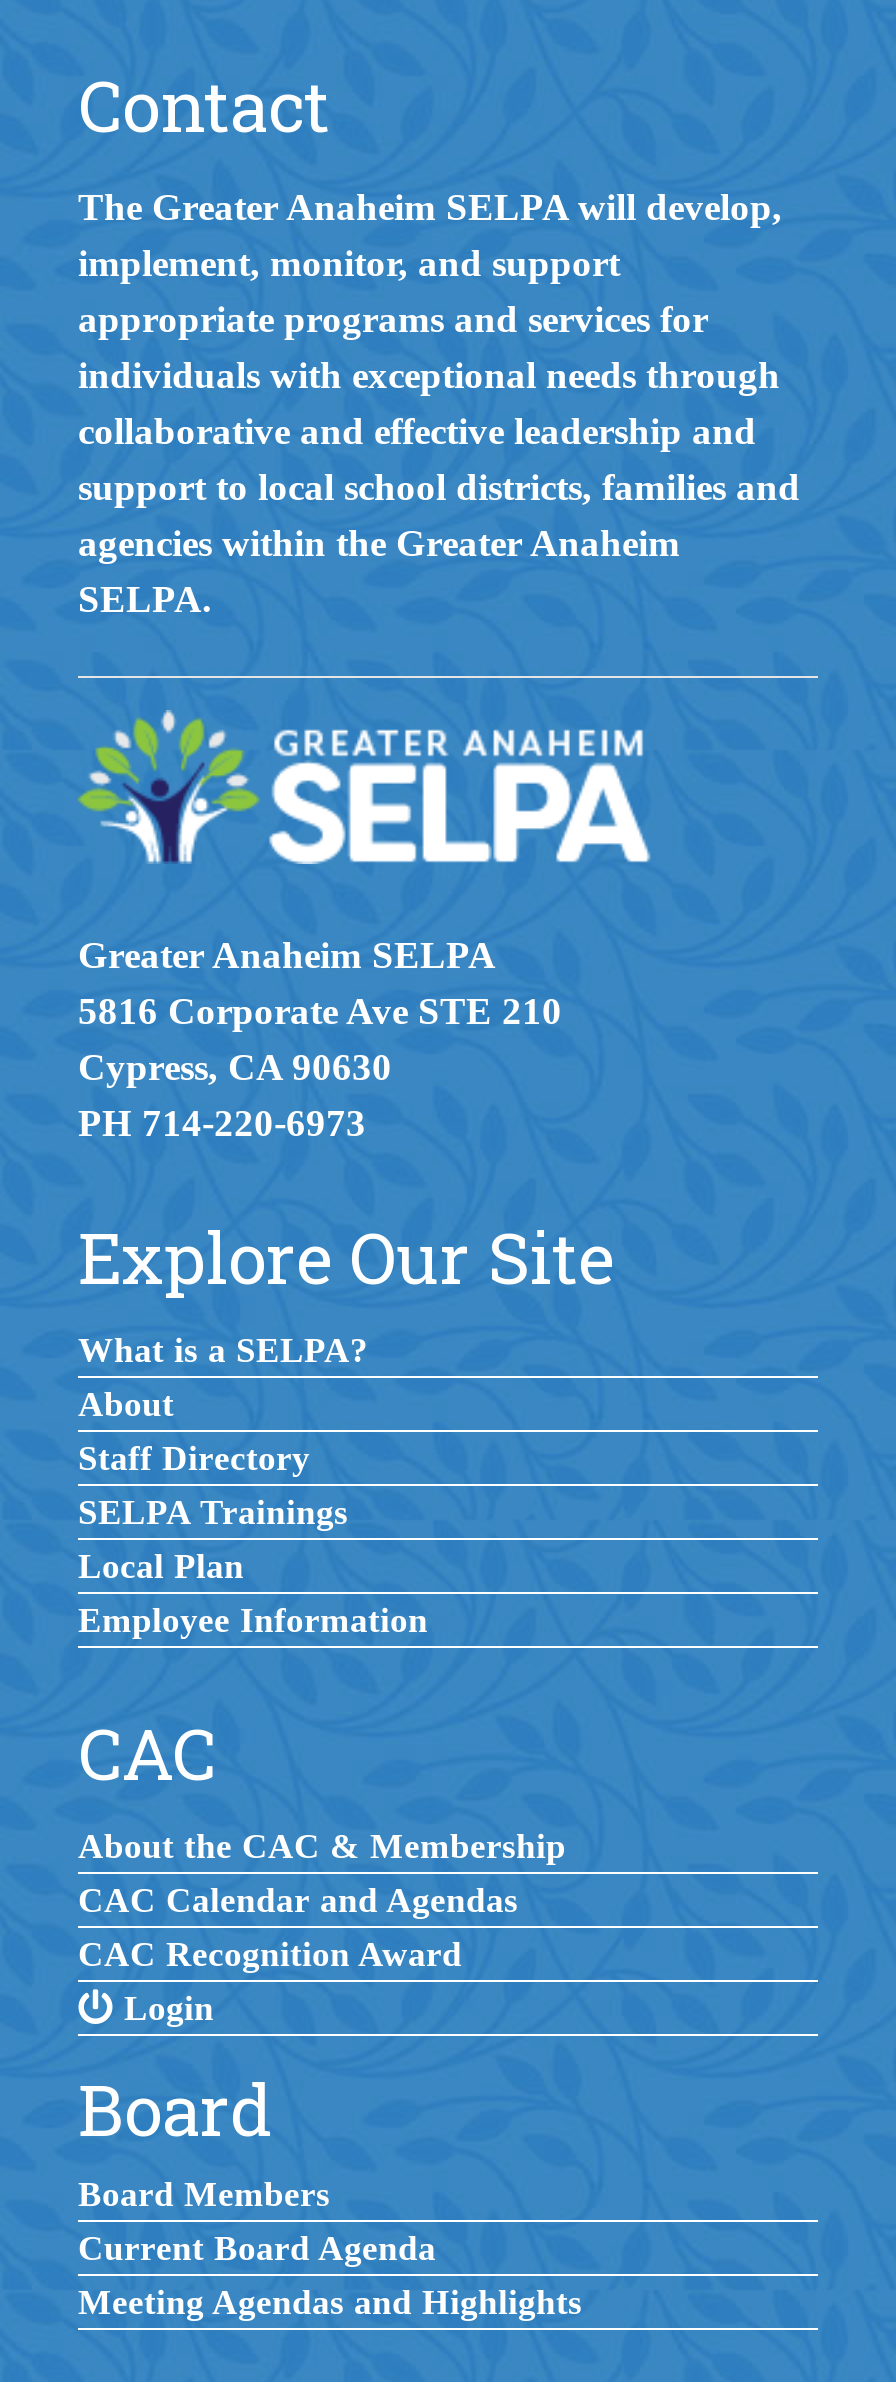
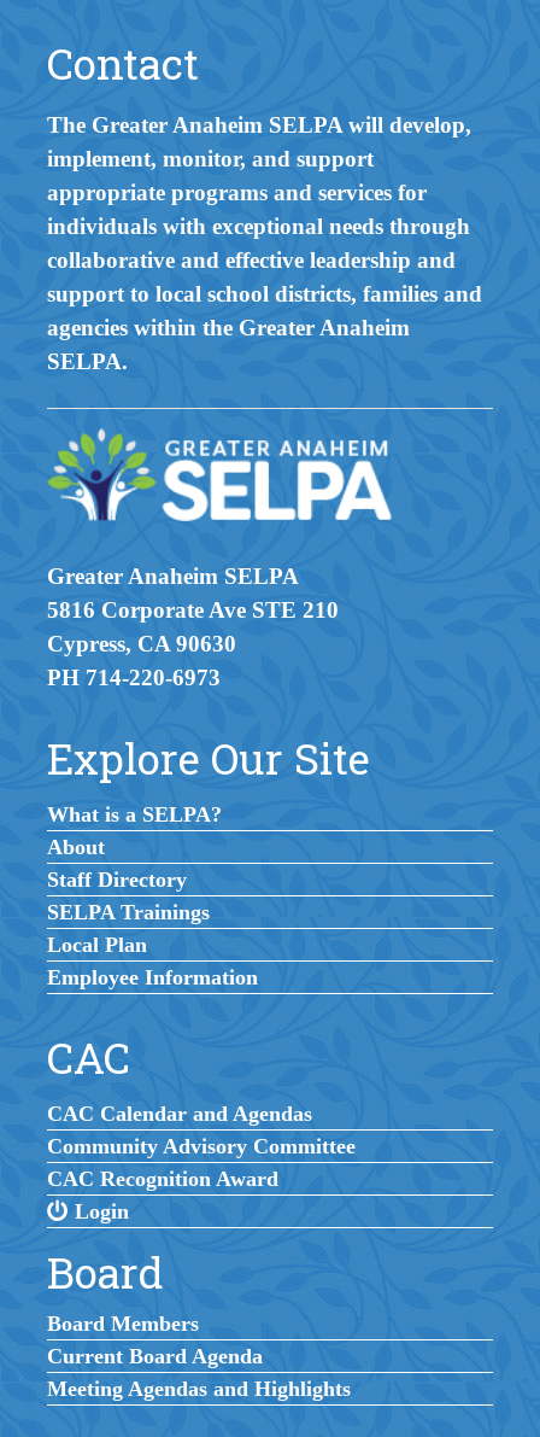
[78,1826,566,1866] About the CAC & Membership -> none
moved [78,1864,896,2114] -> [47,1092,540,1243]: [image] | CAC Calendar and Agendas
none -> [47,1134,356,1159] Community Advisory Committee

